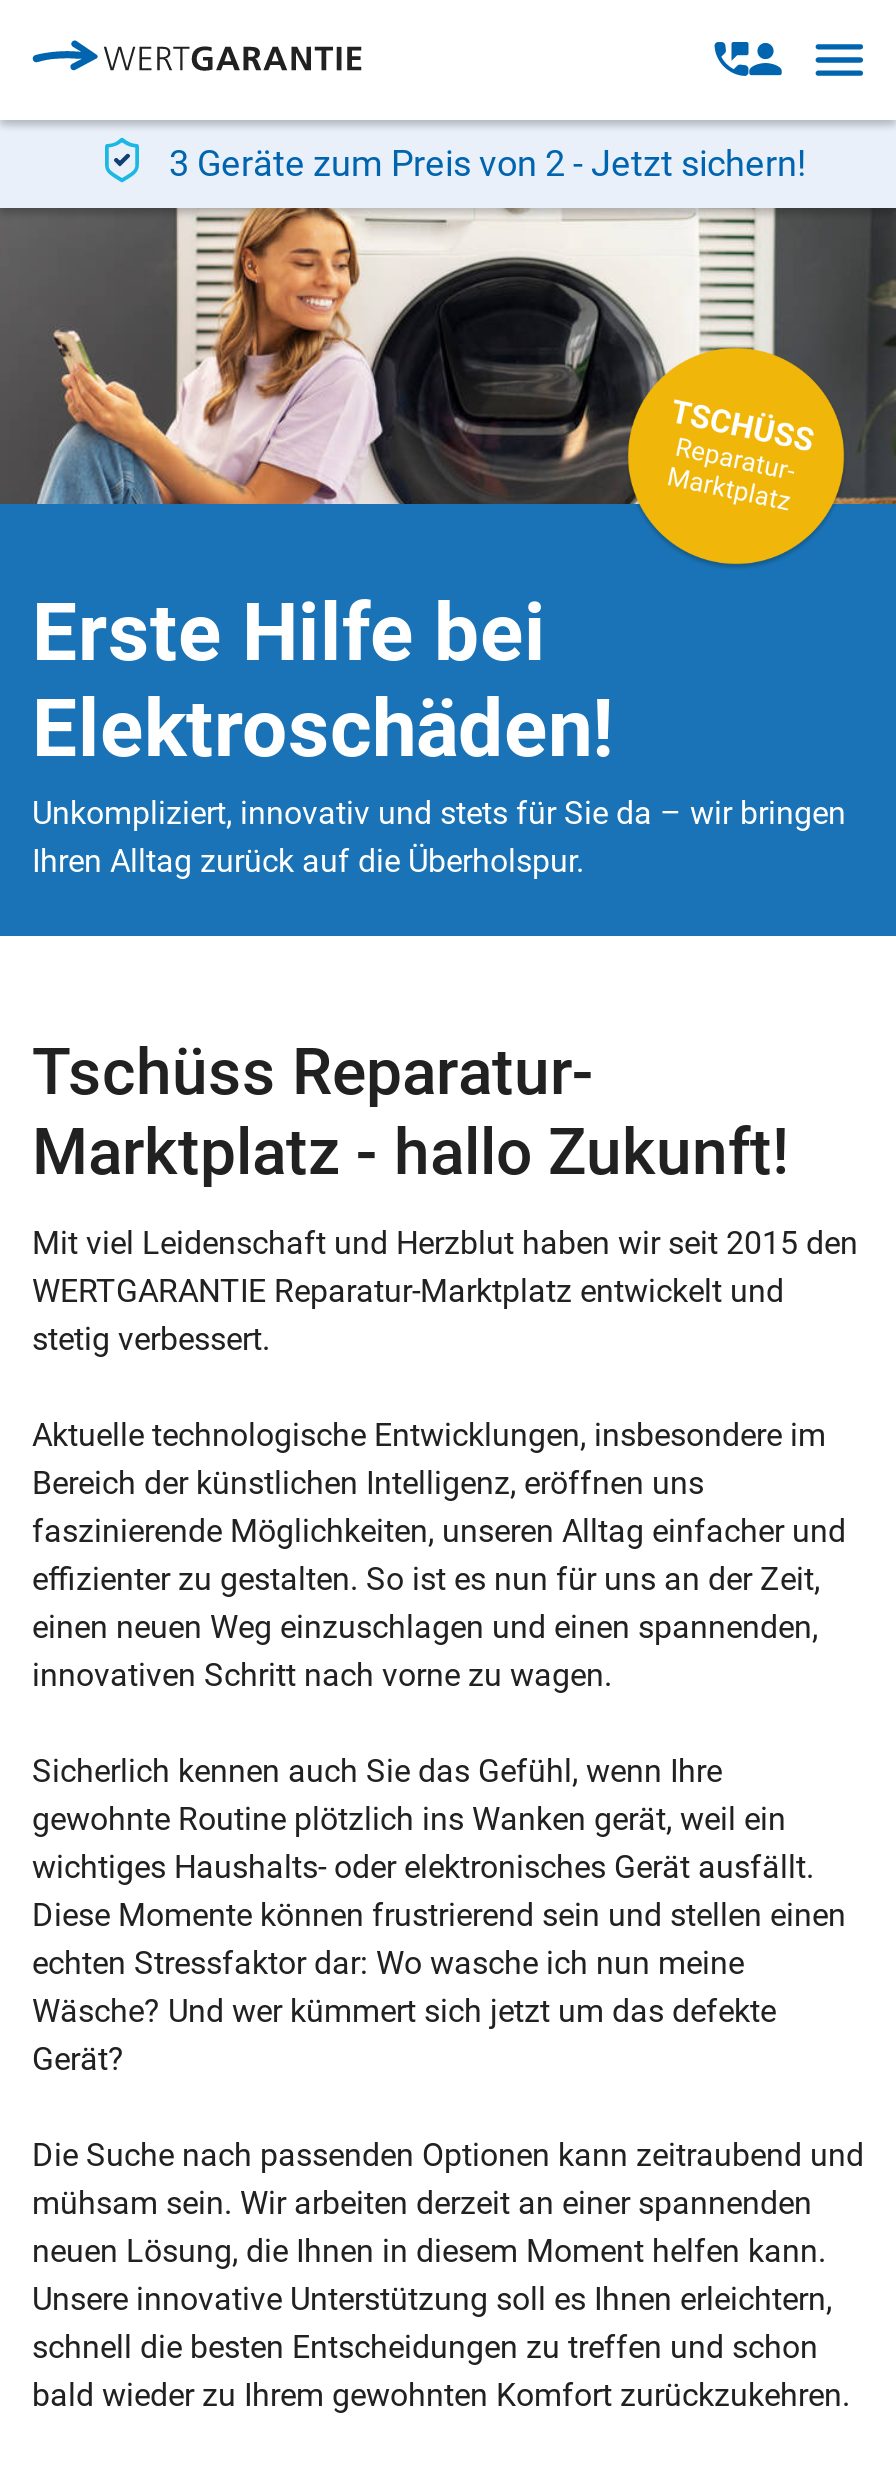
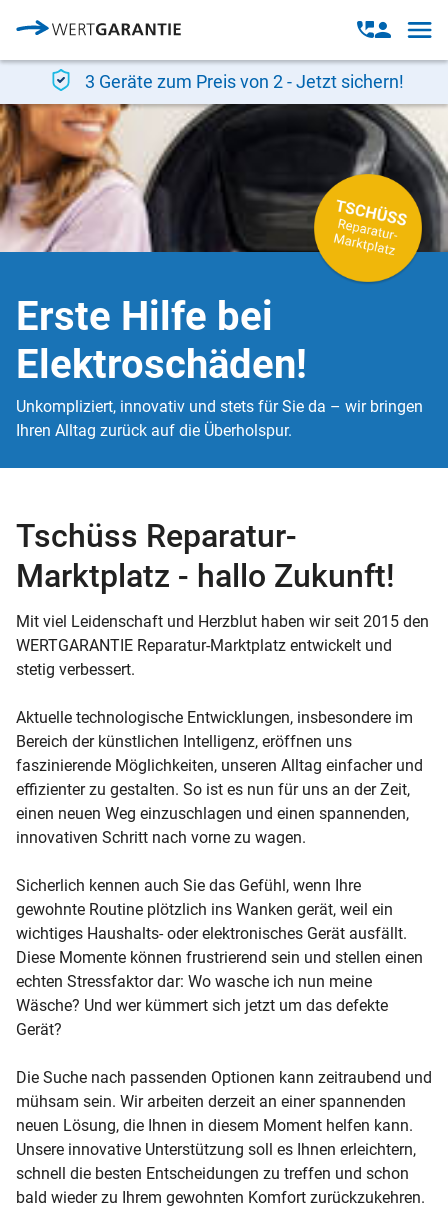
[6,206,890,506] [image] -> [3,103,445,253] [image]

